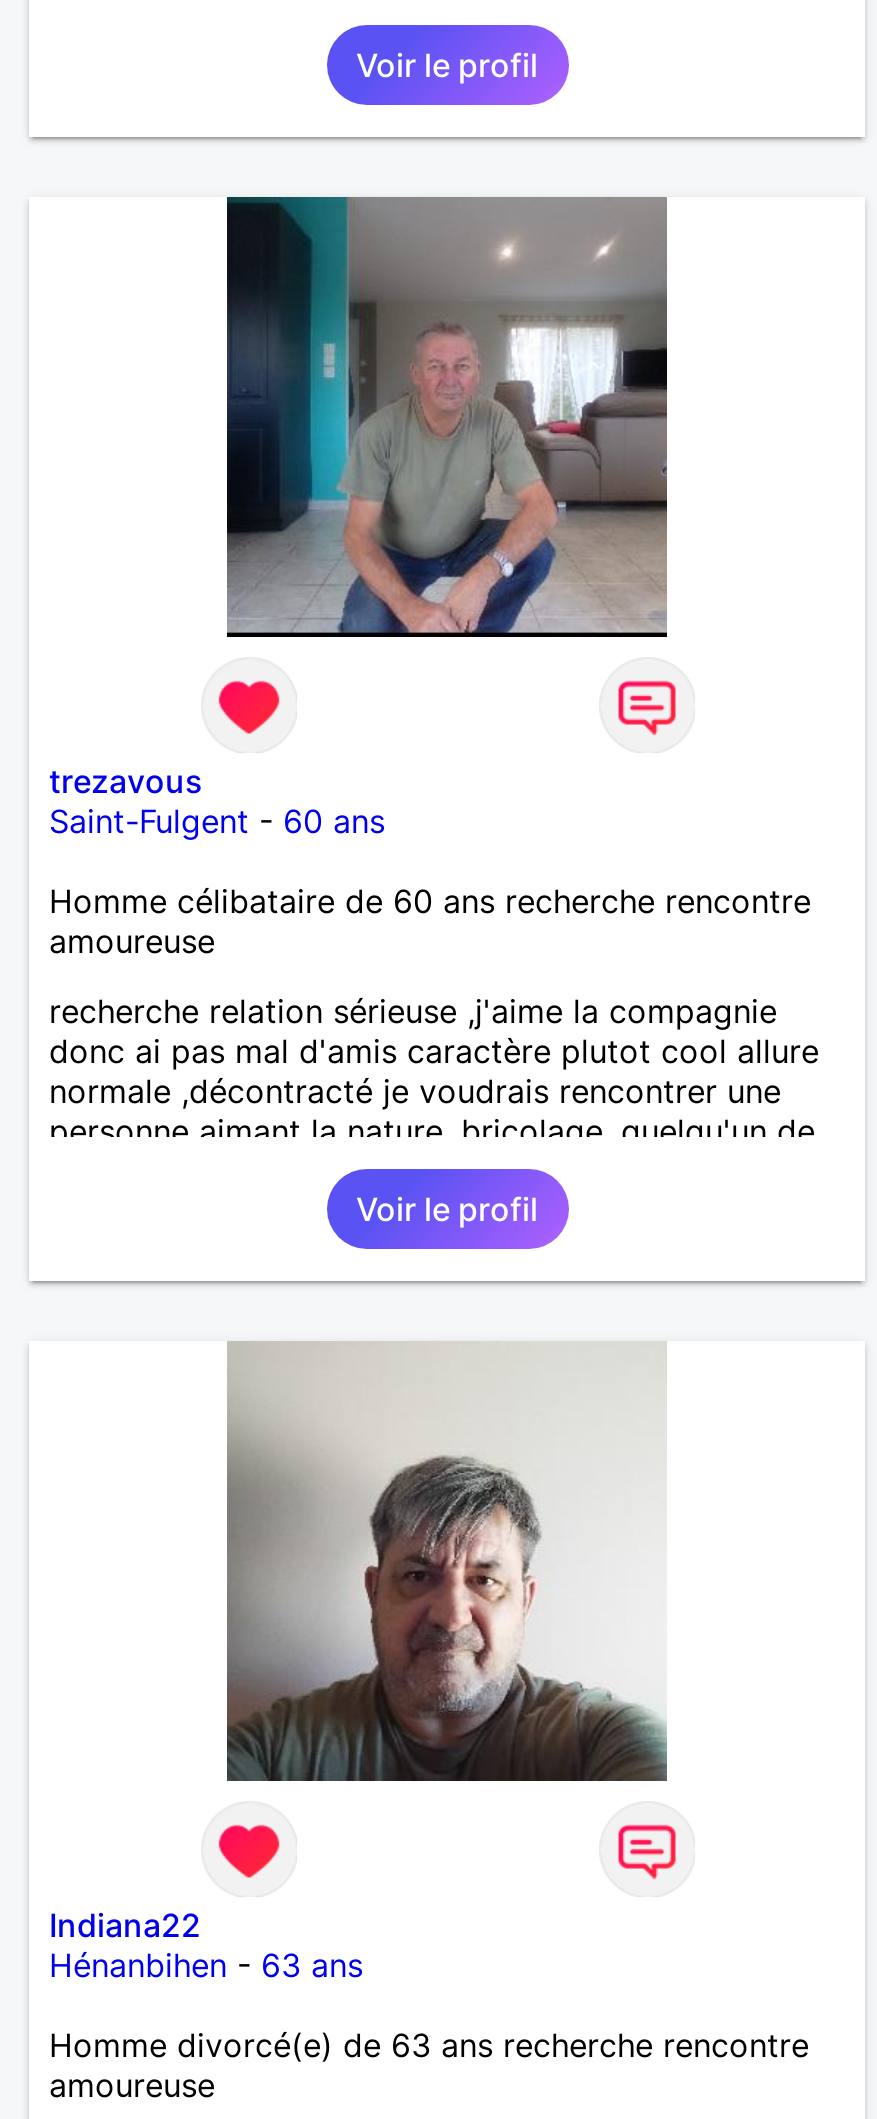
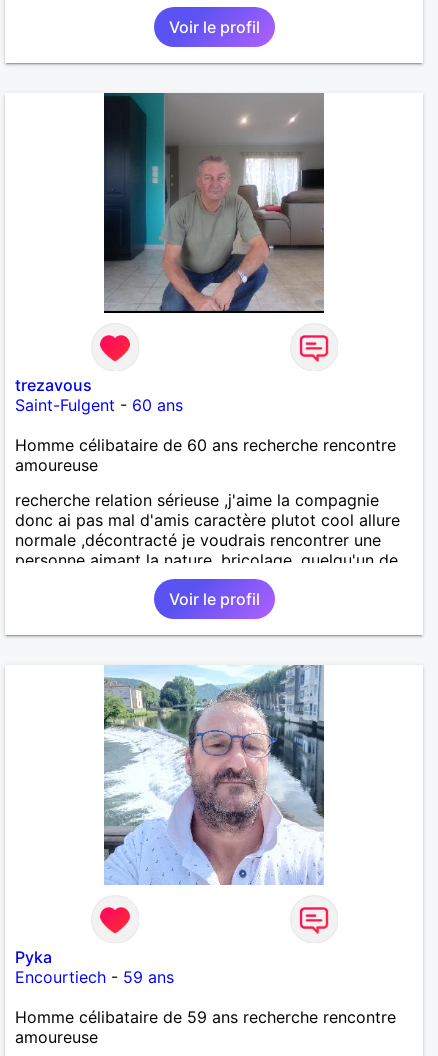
[225,1341,669,1783] [image] -> [104,665,325,885] [image]
[49,1905,363,1985] Indiana22 | Hénanbihen - 63 ans -> [15,947,174,987] Pyka | Encourtiech - 59 ans
[49,2025,809,2065] Homme divorcé(e) de 63 ans recherche rencontre -> [15,1007,396,1027] Homme célibataire de 59 ans recherche rencontre

